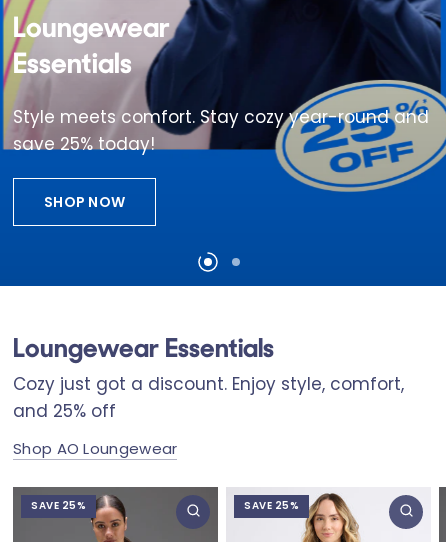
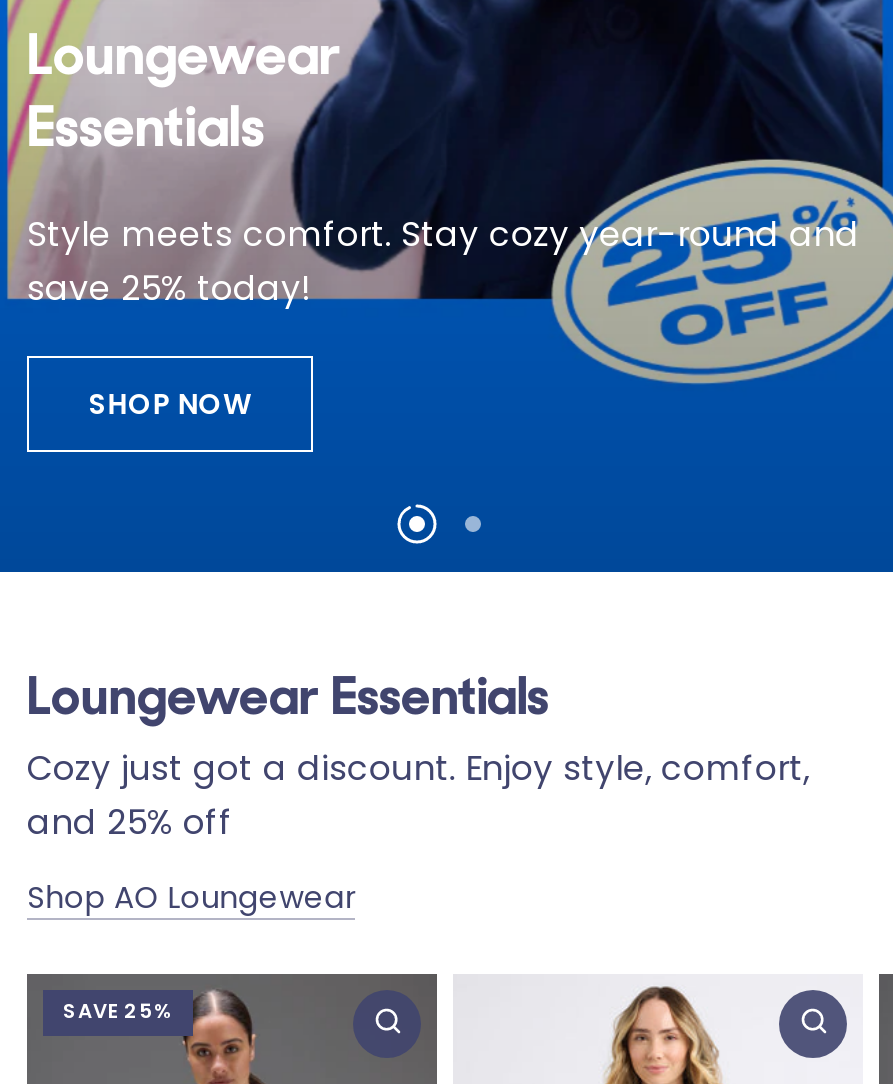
[244,498,299,513] SAVE 25% -> none

